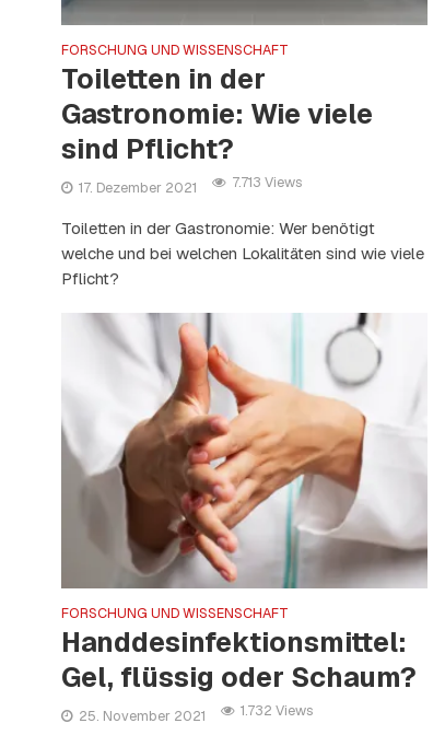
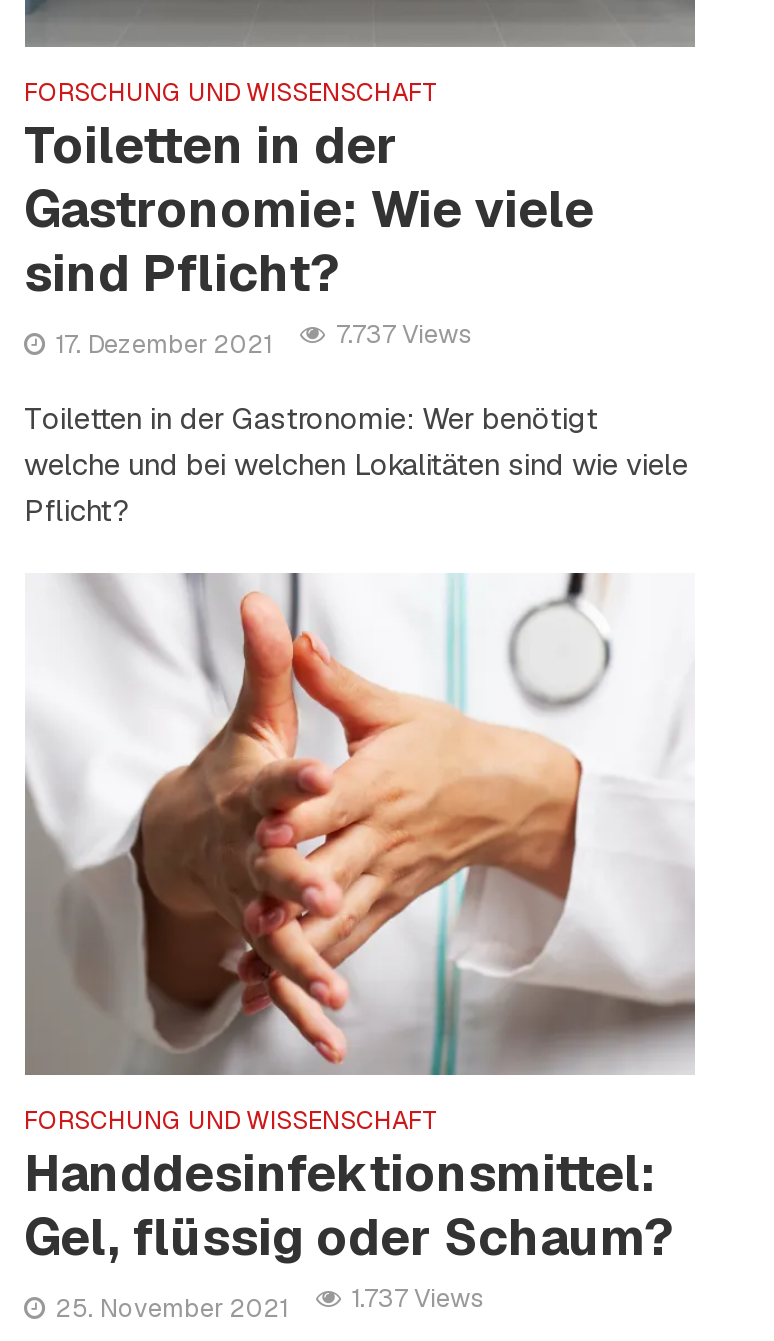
[78,173,302,197] 17. Dezember 2021 7.713 Views -> [56,316,472,360] 17. Dezember 2021 7.737 Views
[78,701,313,725] 25. November 2021 1.732 Views -> [56,1281,484,1325] 25. November 2021 1.737 Views

